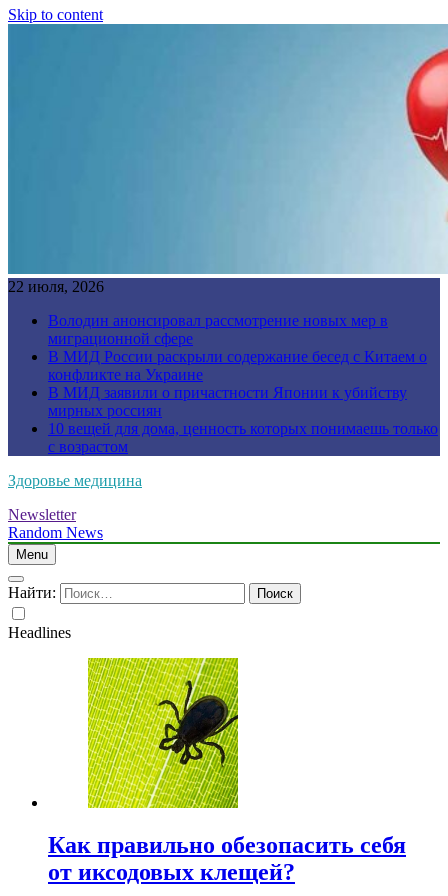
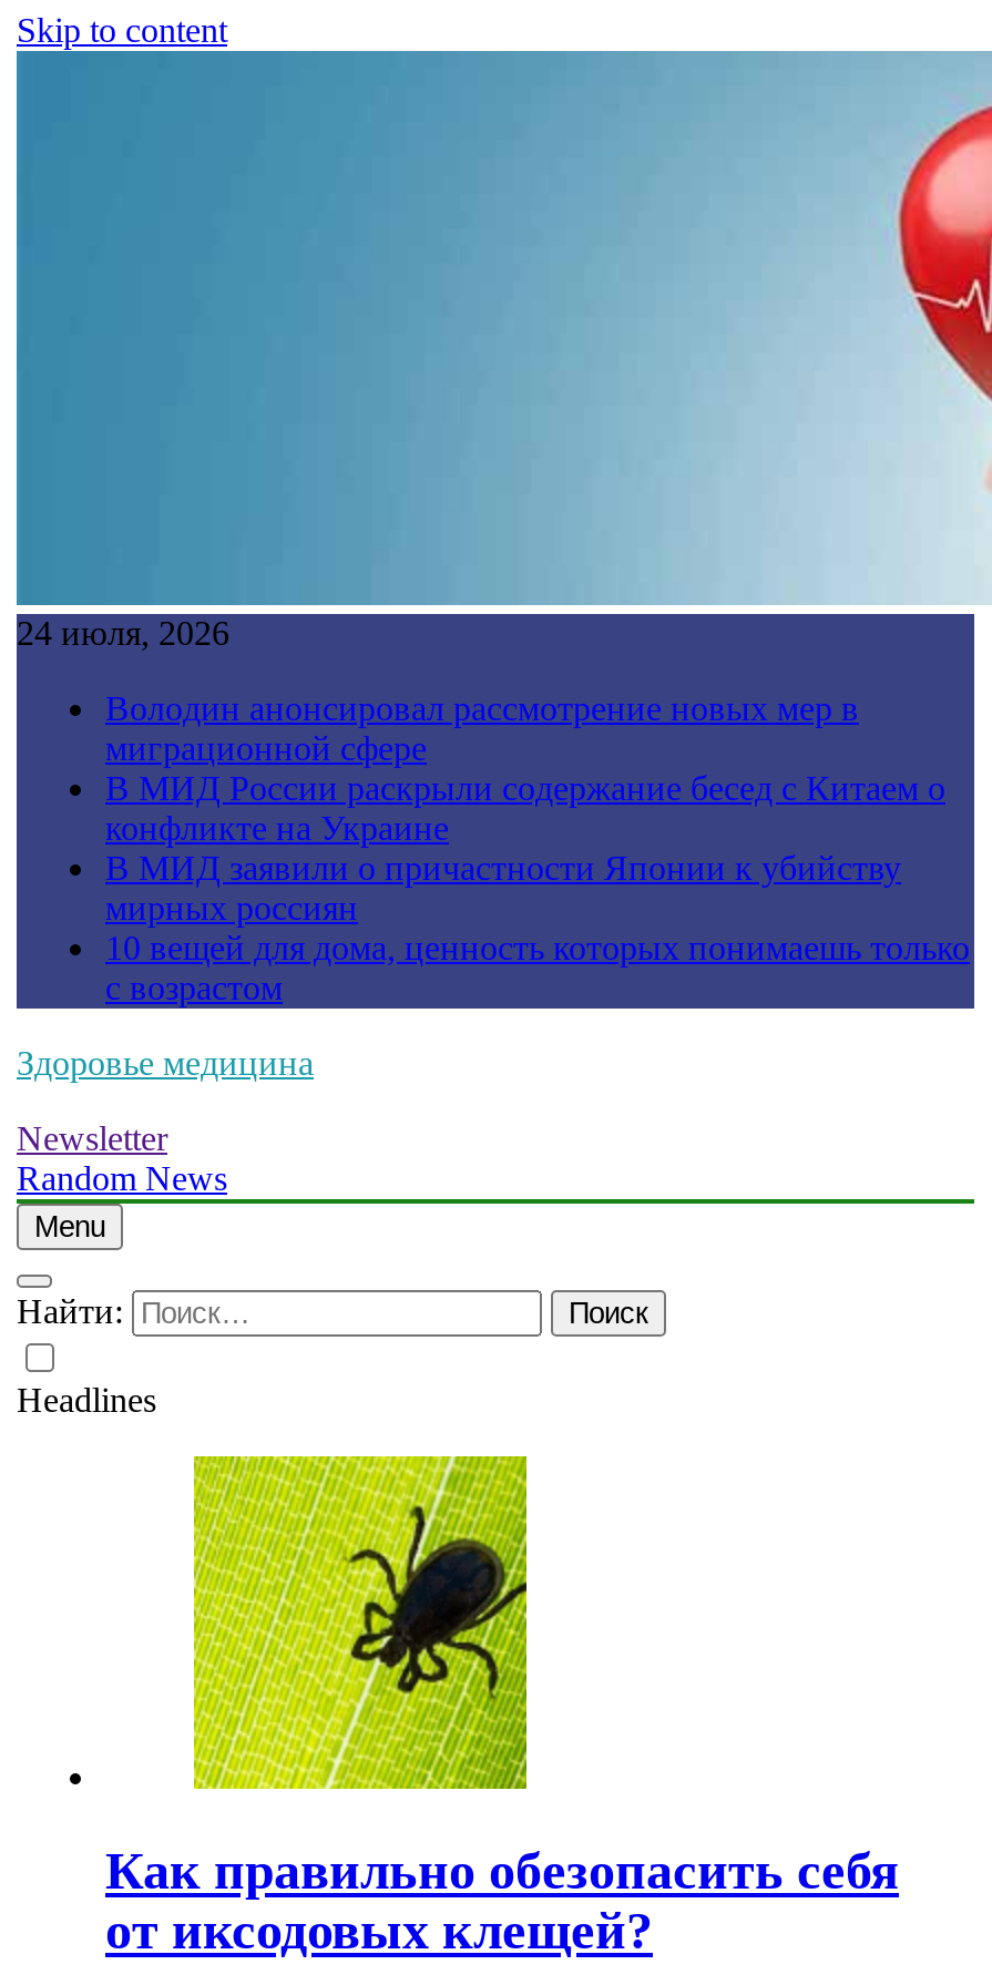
[8,278,104,295] 22 июля, 2026 -> [17,614,229,652] 24 июля, 2026

